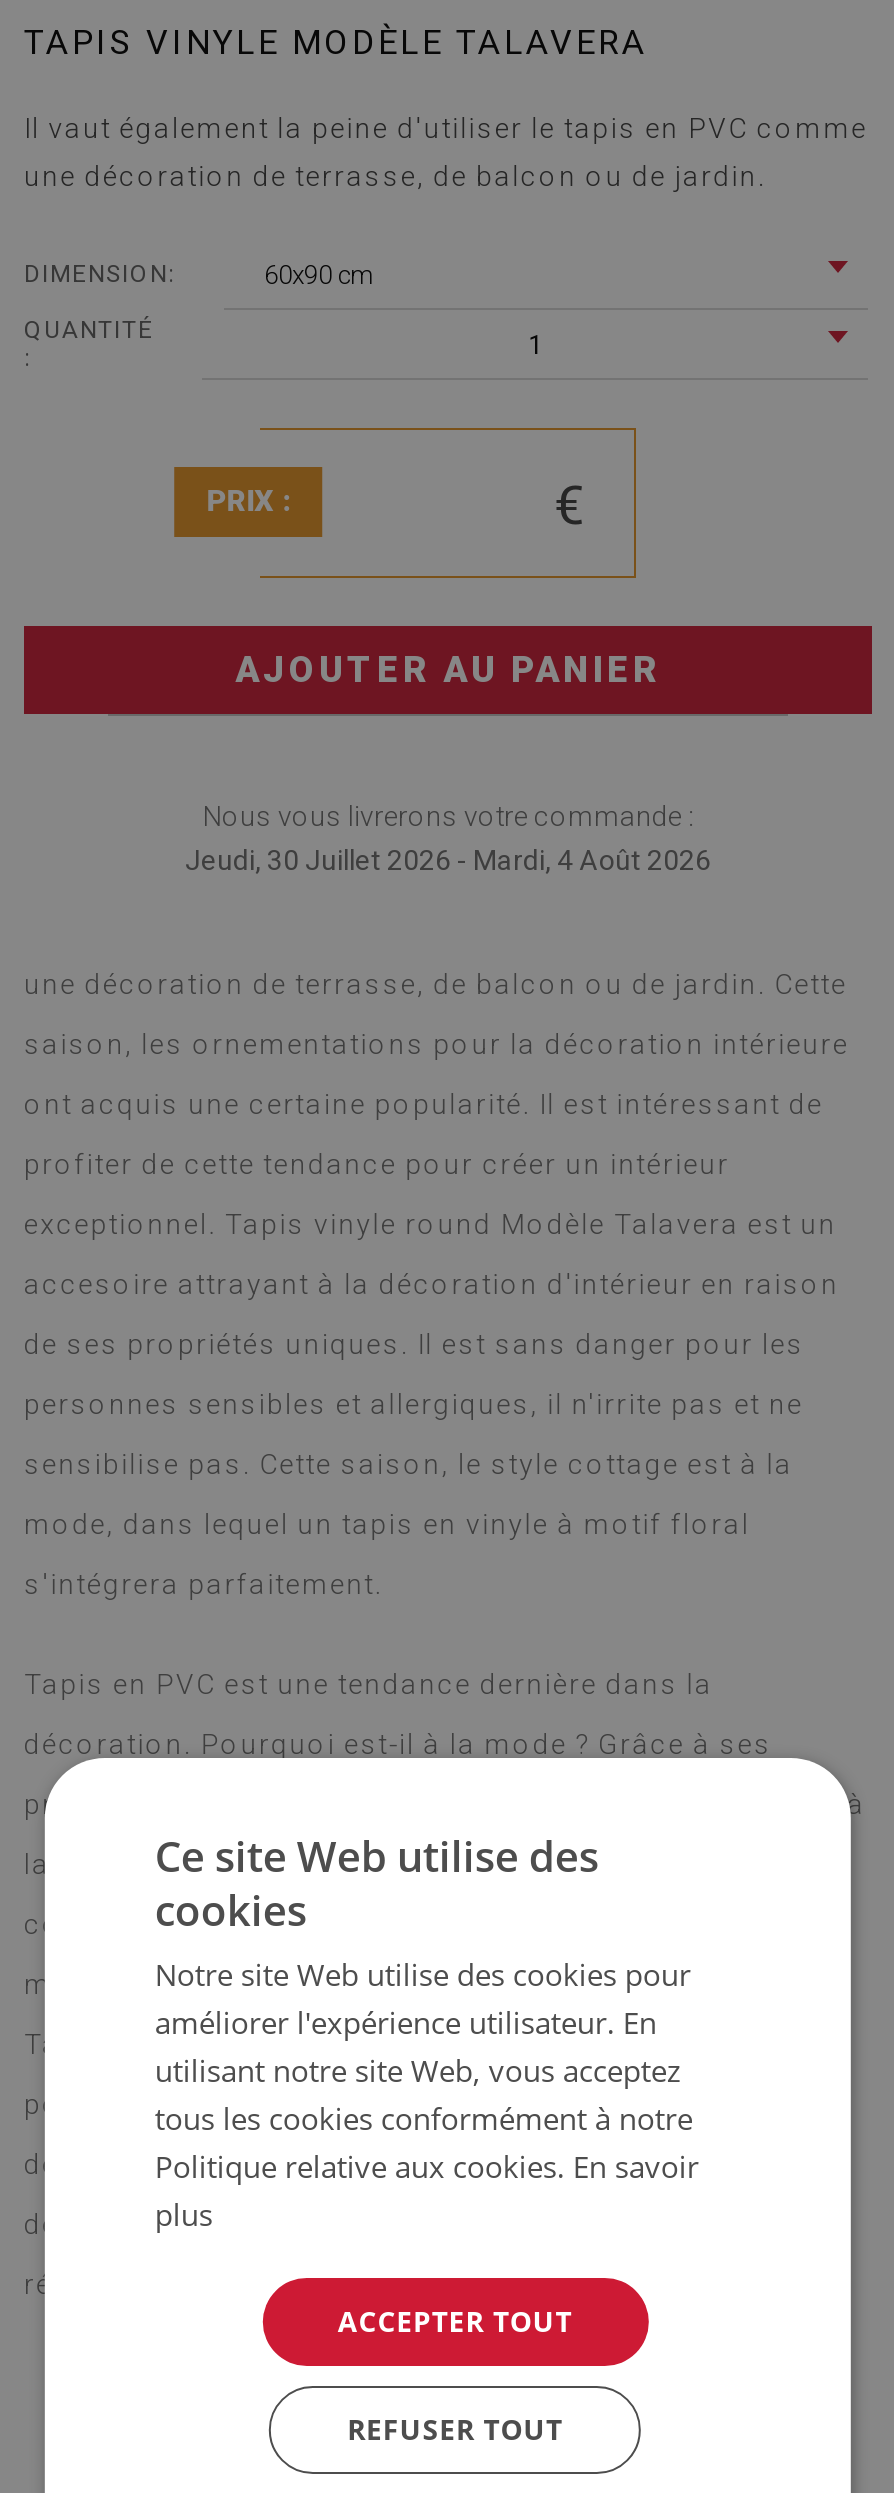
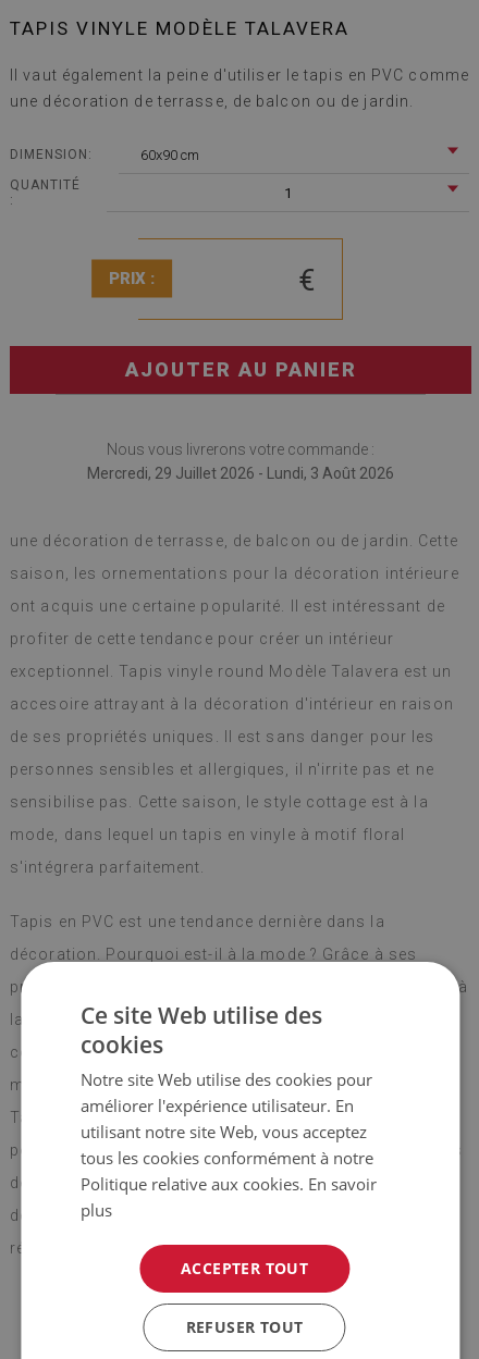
[185,843,711,875] Jeudi, 30 Juillet 2026 - Mardi, 4 Août 2026 -> [87,464,394,481] Mercredi, 29 Juillet 2026 - Lundi, 3 Août 2026

